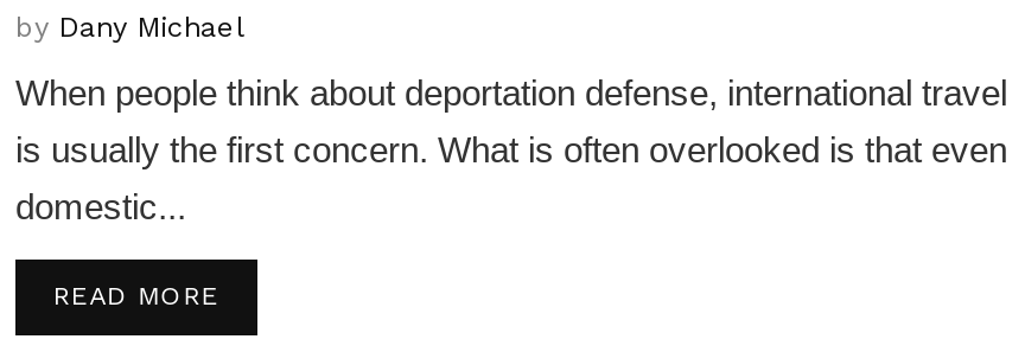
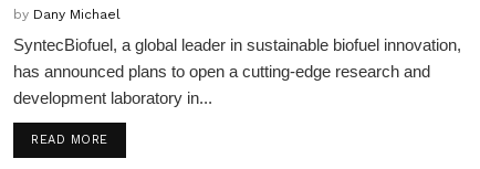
[15,72,1007,226] When people think about deportation defense, international travel | is usually the first concern. What is often overlooked is that even | domestic... -> [13,35,461,107] SyntecBiofuel, a global leader in sustainable biofuel innovation, | has announced plans to open a cutting-edge research and | development laboratory in...

